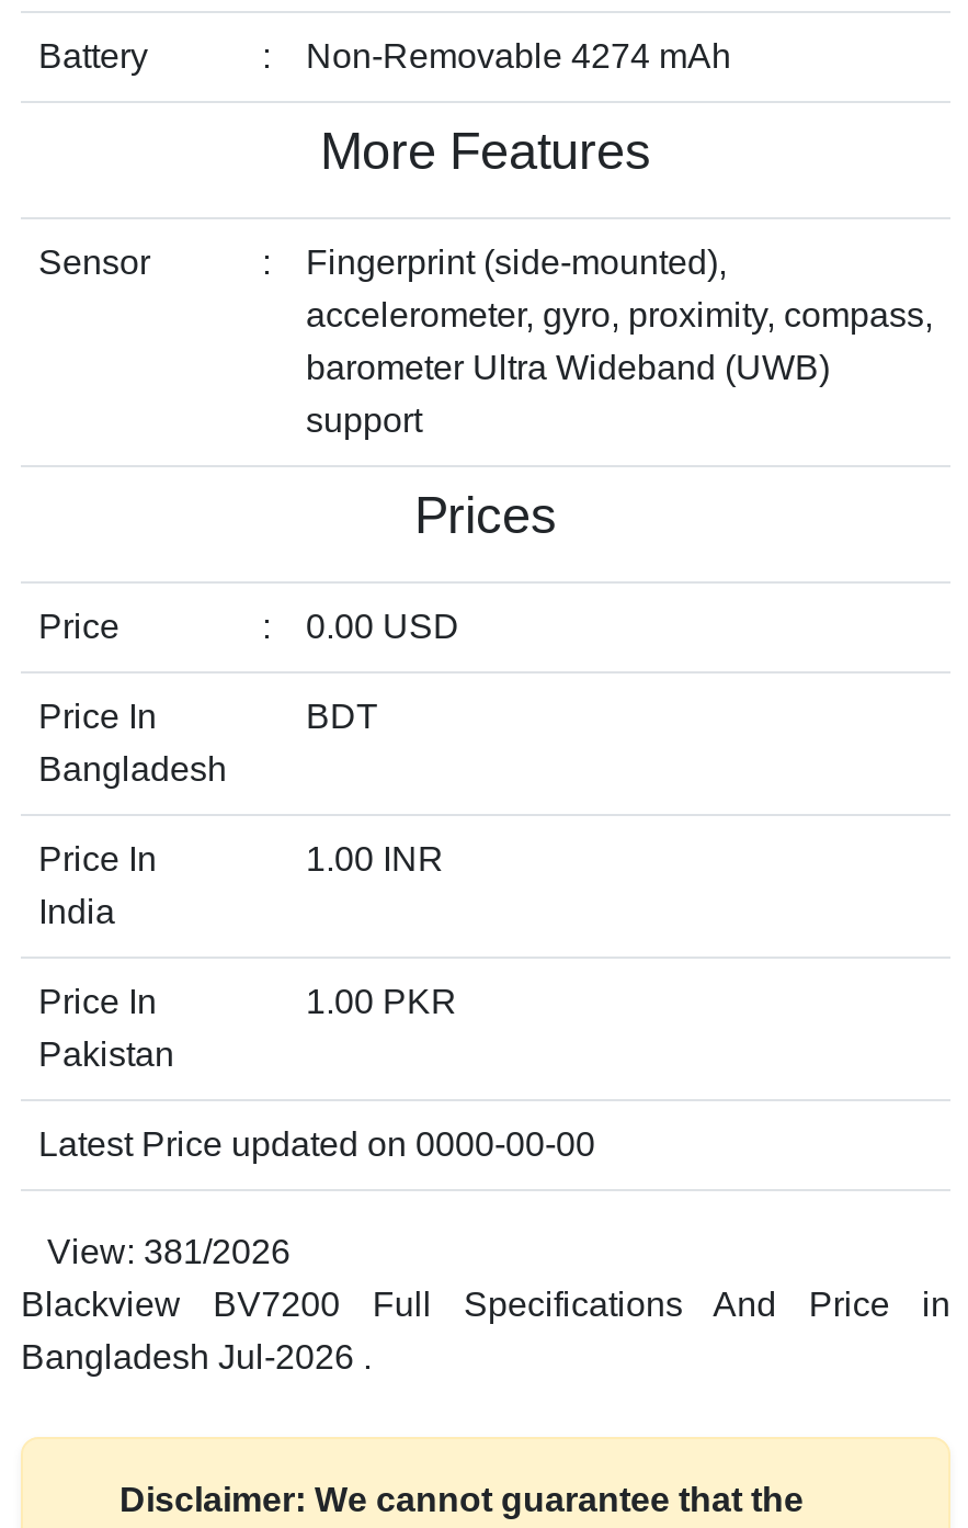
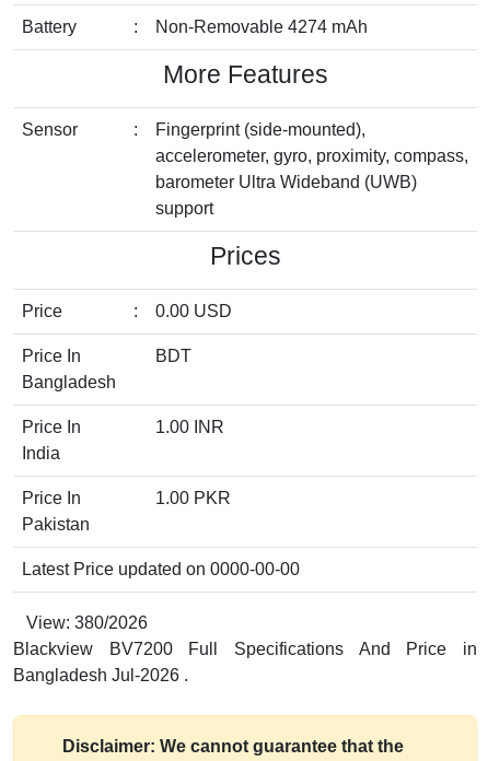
[21,1232,291,1270] View: 381/2026 -> [13,613,148,632] View: 380/2026

